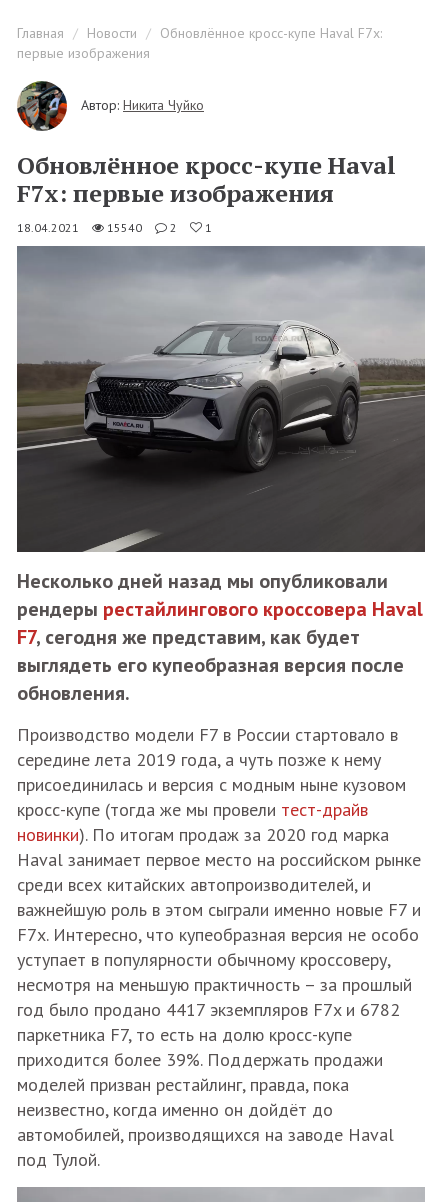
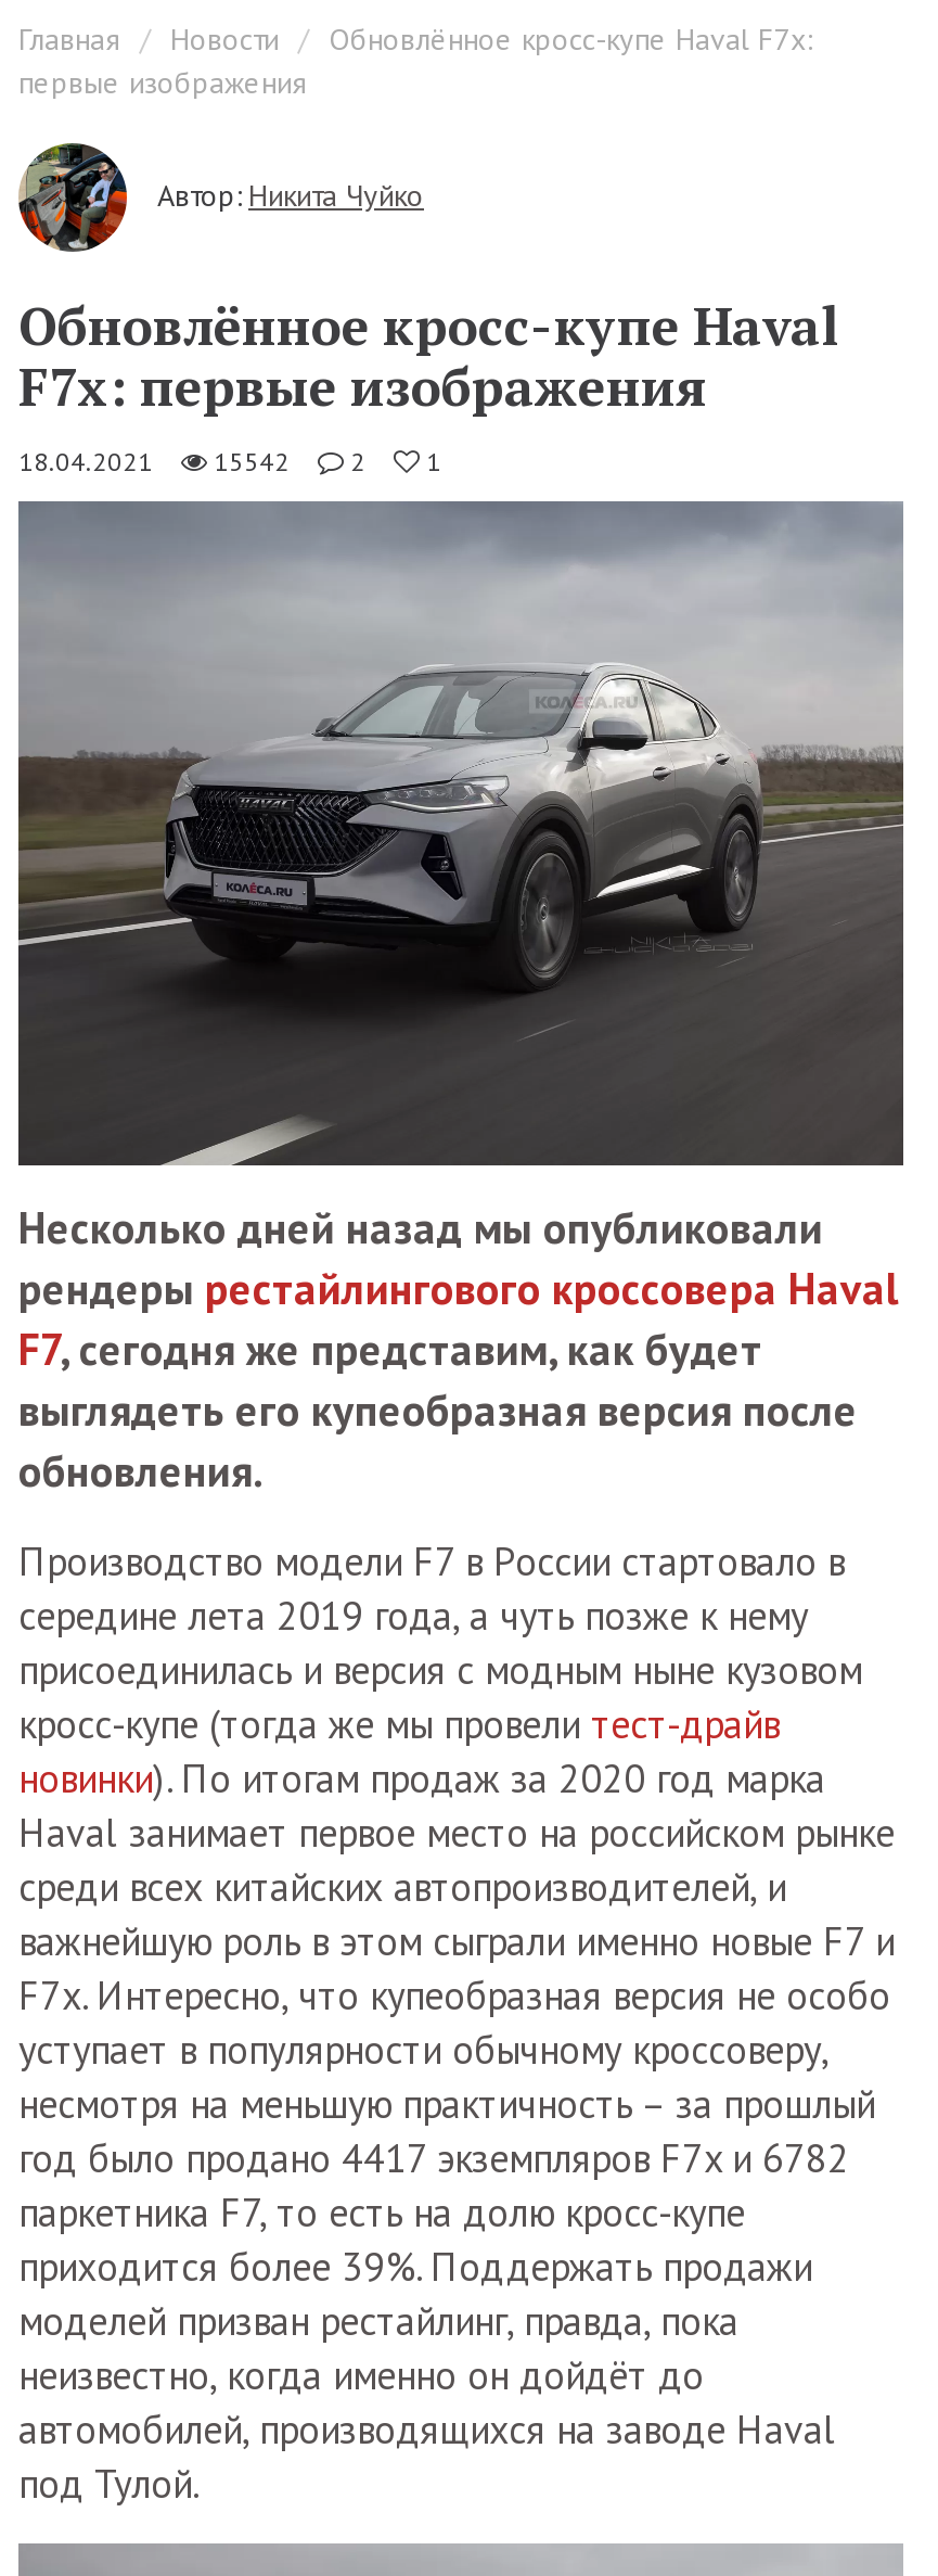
[17,220,212,235] 18.04.2021 15540 2 1 -> [18,445,441,477] 18.04.2021 15542 2 1

